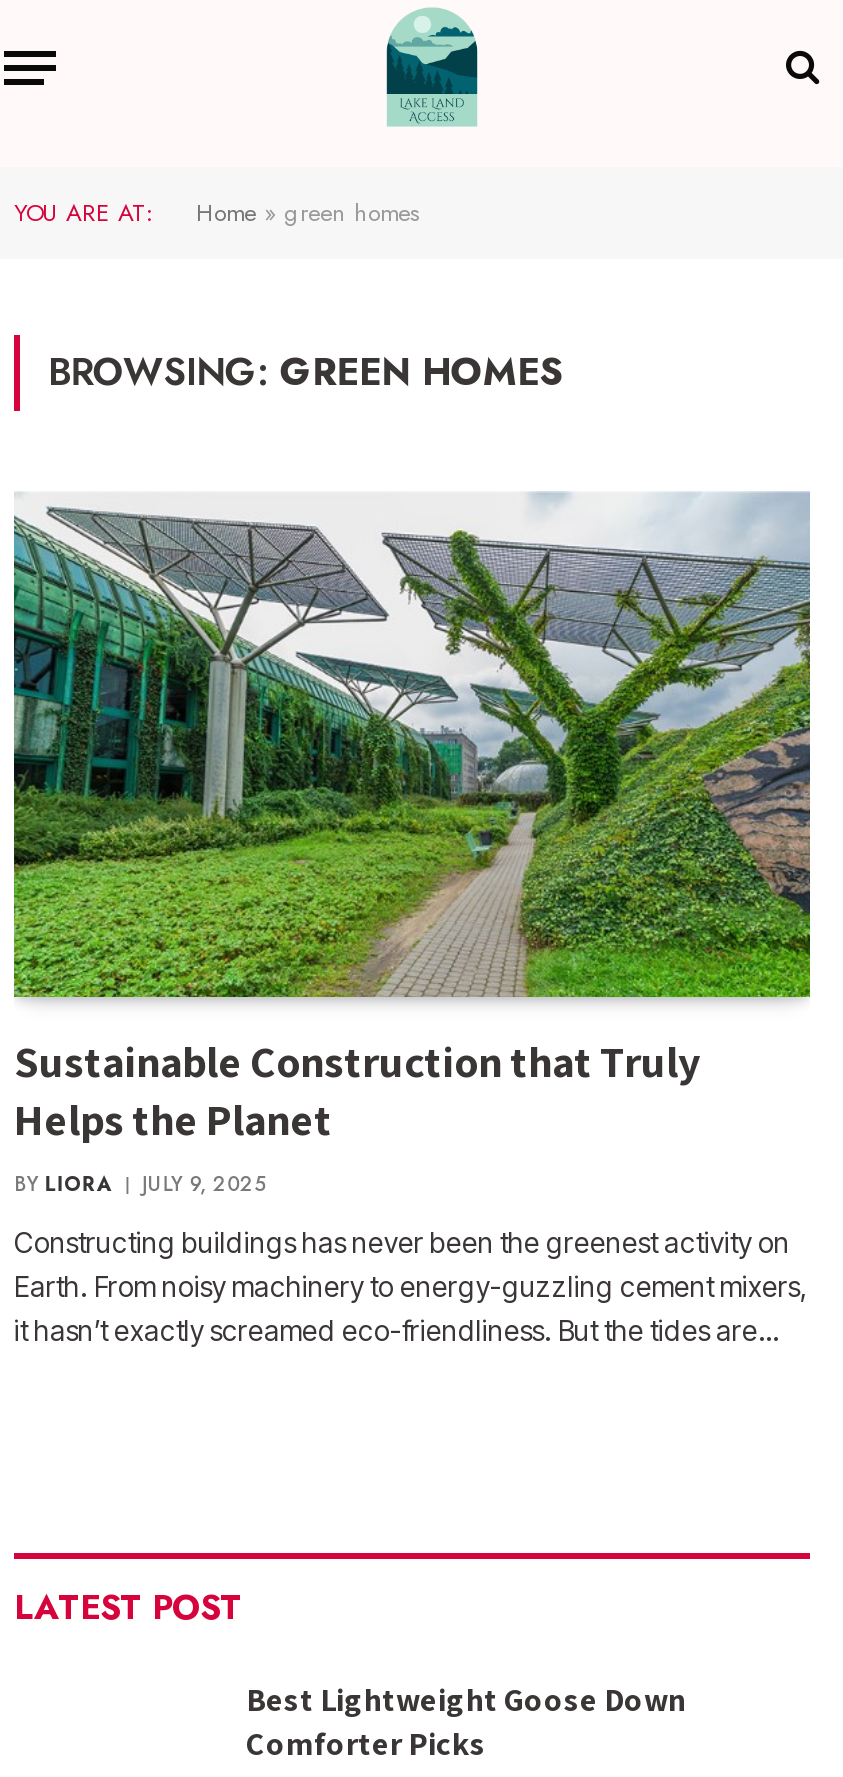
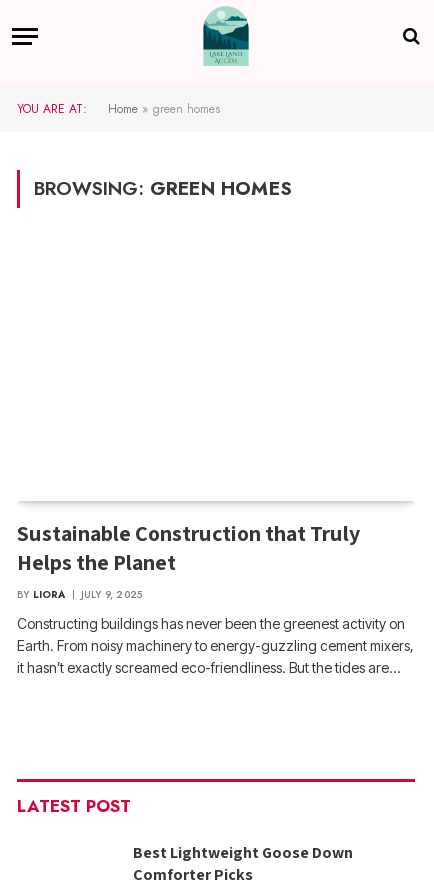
[12,491,812,999] [image] -> none

